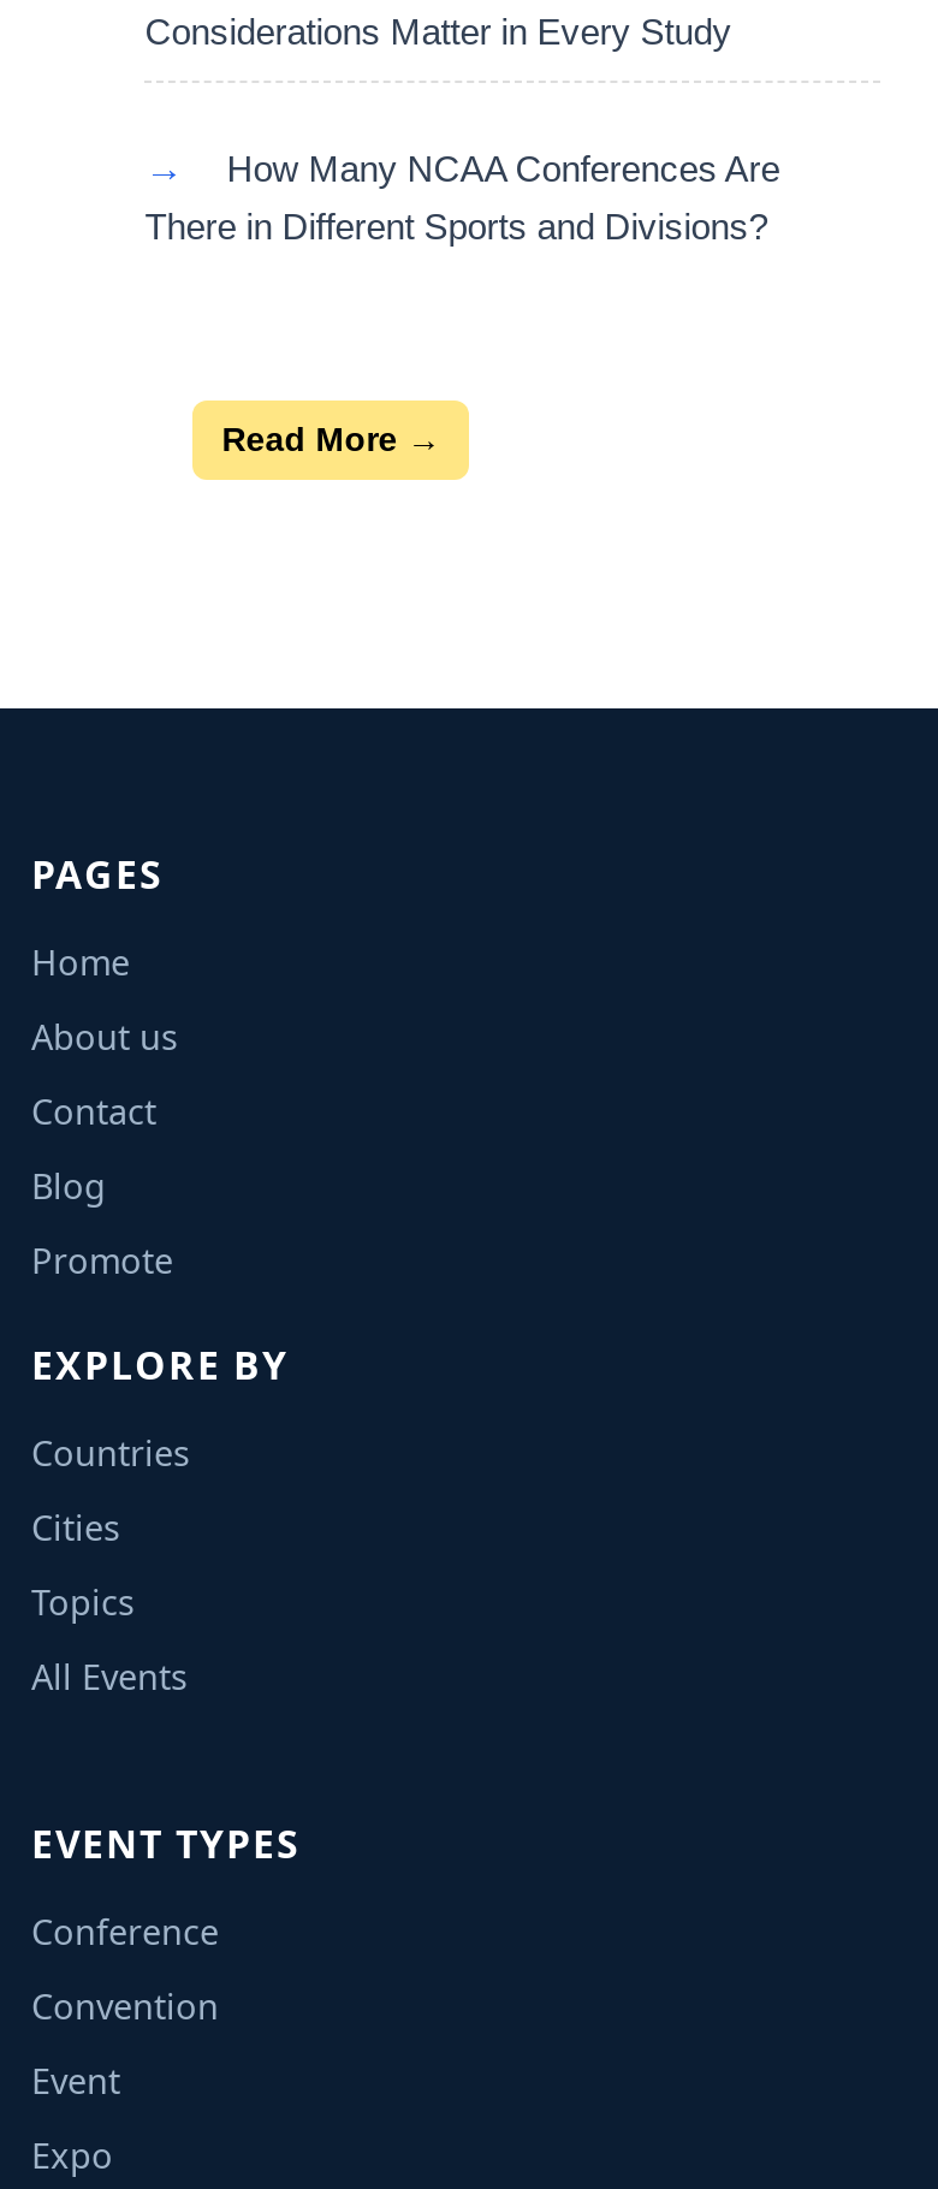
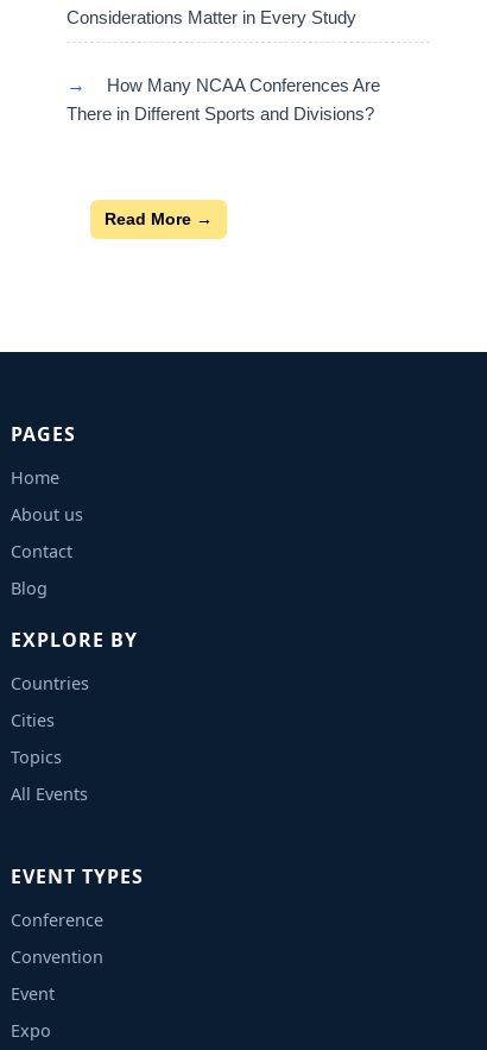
[31,1238,173,1283] Promote -> none

